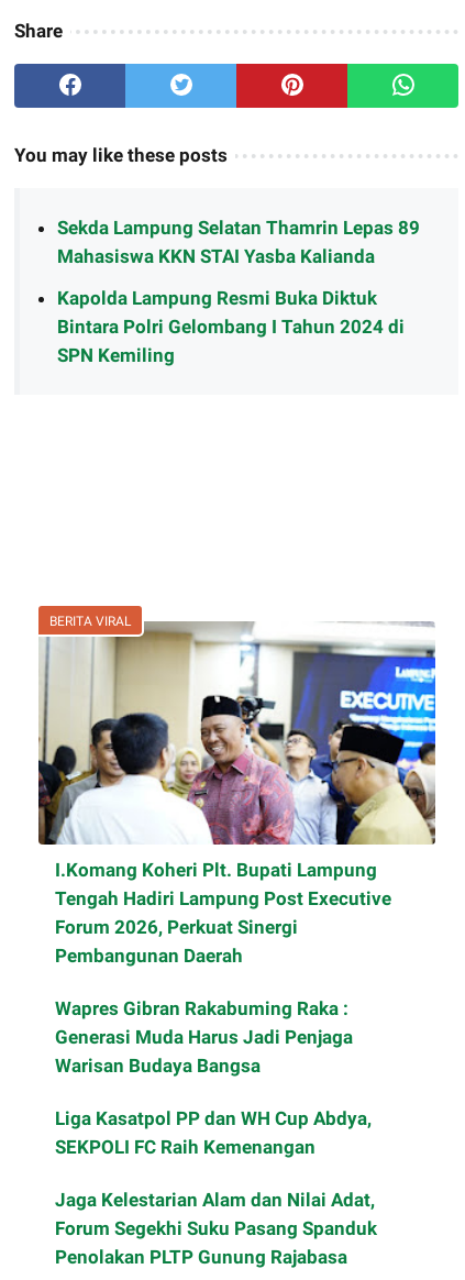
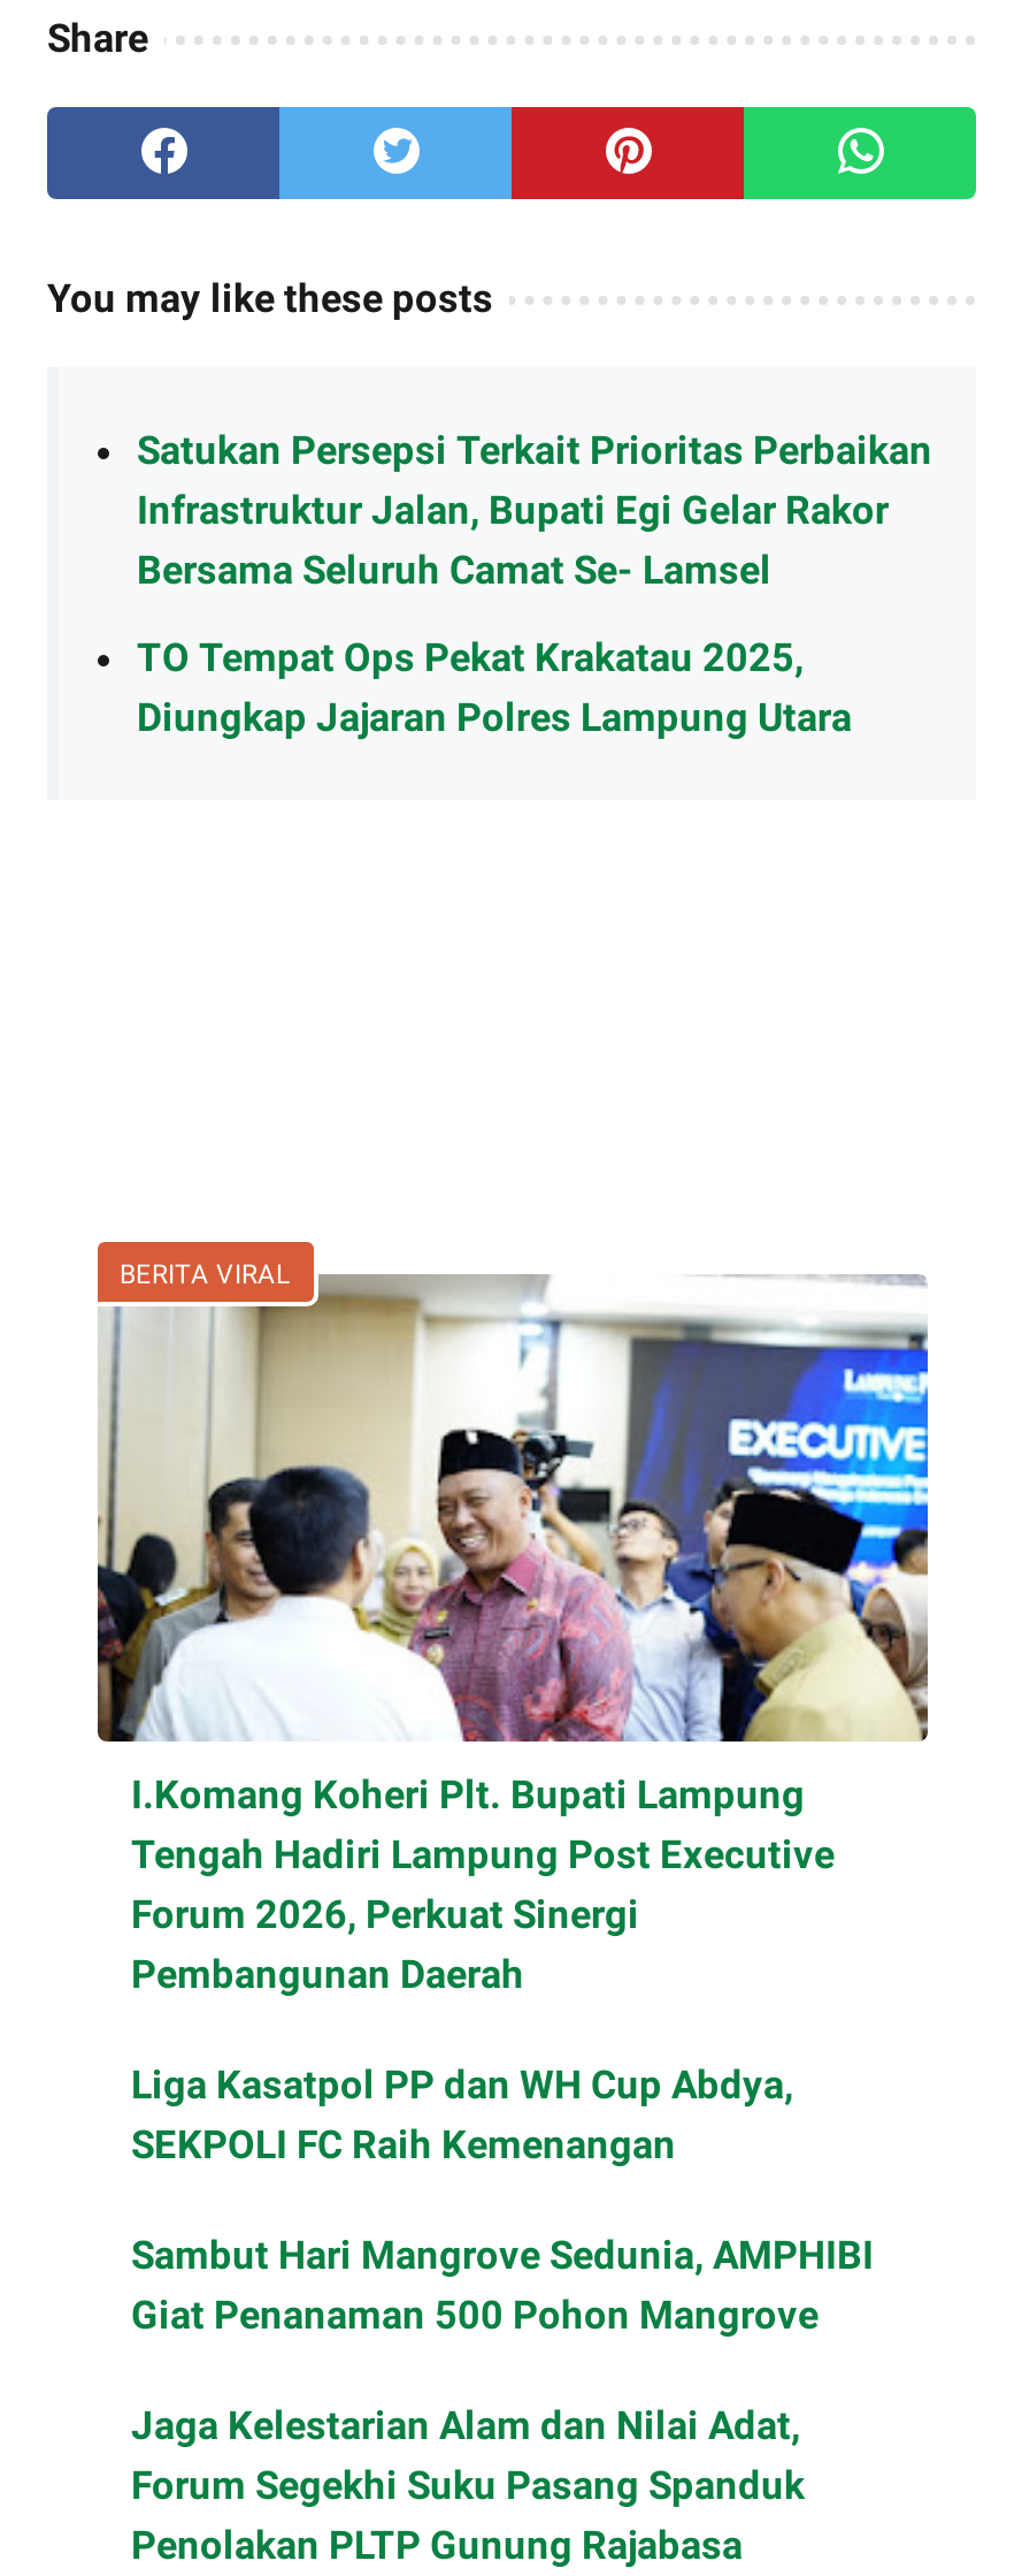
[57,217,420,267] Sekda Lampung Selatan Thamrin Lepas 89 | Mahasiswa KKN STAI Yasba Kalianda -> [137,427,932,593] Satukan Persepsi Terkait Prioritas Perbaikan | Infrastruktur Jalan, Bupati Egi Gelar Rakor | Bersama Seluruh Camat Se- Lamsel
[57,287,405,366] Kapolda Lampung Resmi Buka Diktuk | Bintara Polri Gelombang I Tahun 2024 di | SPN Kemiling -> [137,634,852,740] TO Tempat Ops Pekat Krakatau 2025, | Diungkap Jajaran Polres Lampung Utara
[54,997,352,1076] Wapres Gibran Rakabuming Raka : | Generasi Muda Harus Jadi Penjaga | Warisan Budaya Bangsa -> none
moved [54,1107,371,1157] -> [131,2060,793,2166]: Liga Kasatpol PP dan WH Cup Abdya, | SEKPOLI FC Raih Kemenangan
none -> [131,2231,874,2337] Sambut Hari Mangrove Sedunia, AMPHIBI | Giat Penanaman 500 Pohon Mangrove

